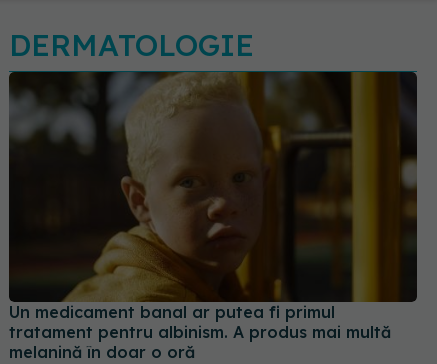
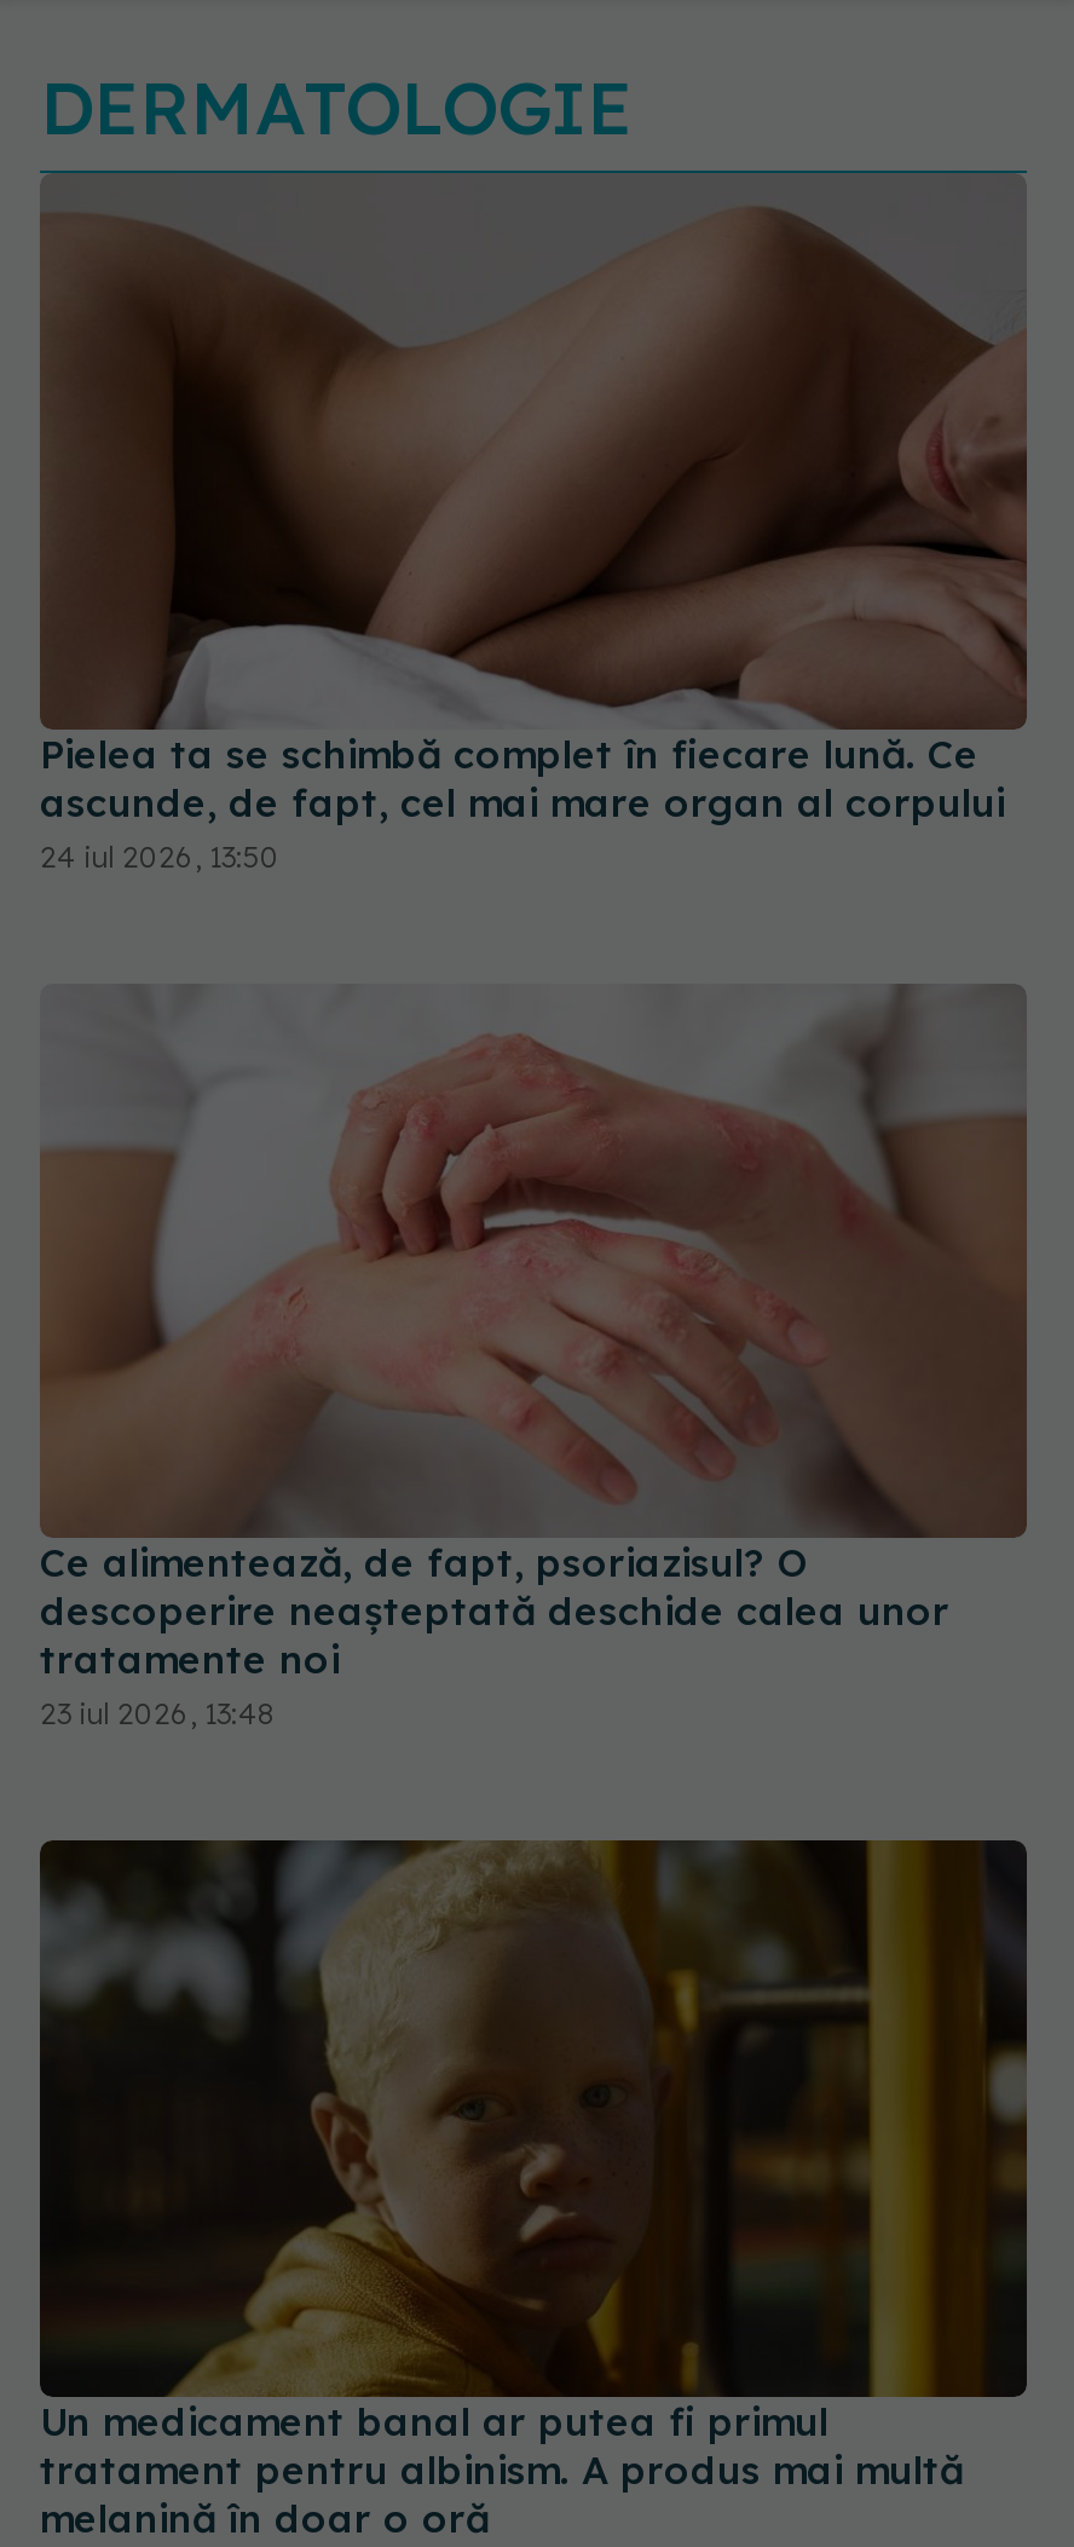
none -> [37,171,1029,874] [image] | Pielea ta se schimbă complet în fiecare lună. Ce | ascunde, de fapt, cel mai mare organ al corpului | 24 iul 2026, 13:50
none -> [37,984,1029,1731] [image] | Ce alimentează, de fapt, psoriazisul? O | descoperire neașteptată deschide calea unor | tratamente noi | 23 iul 2026, 13:48

